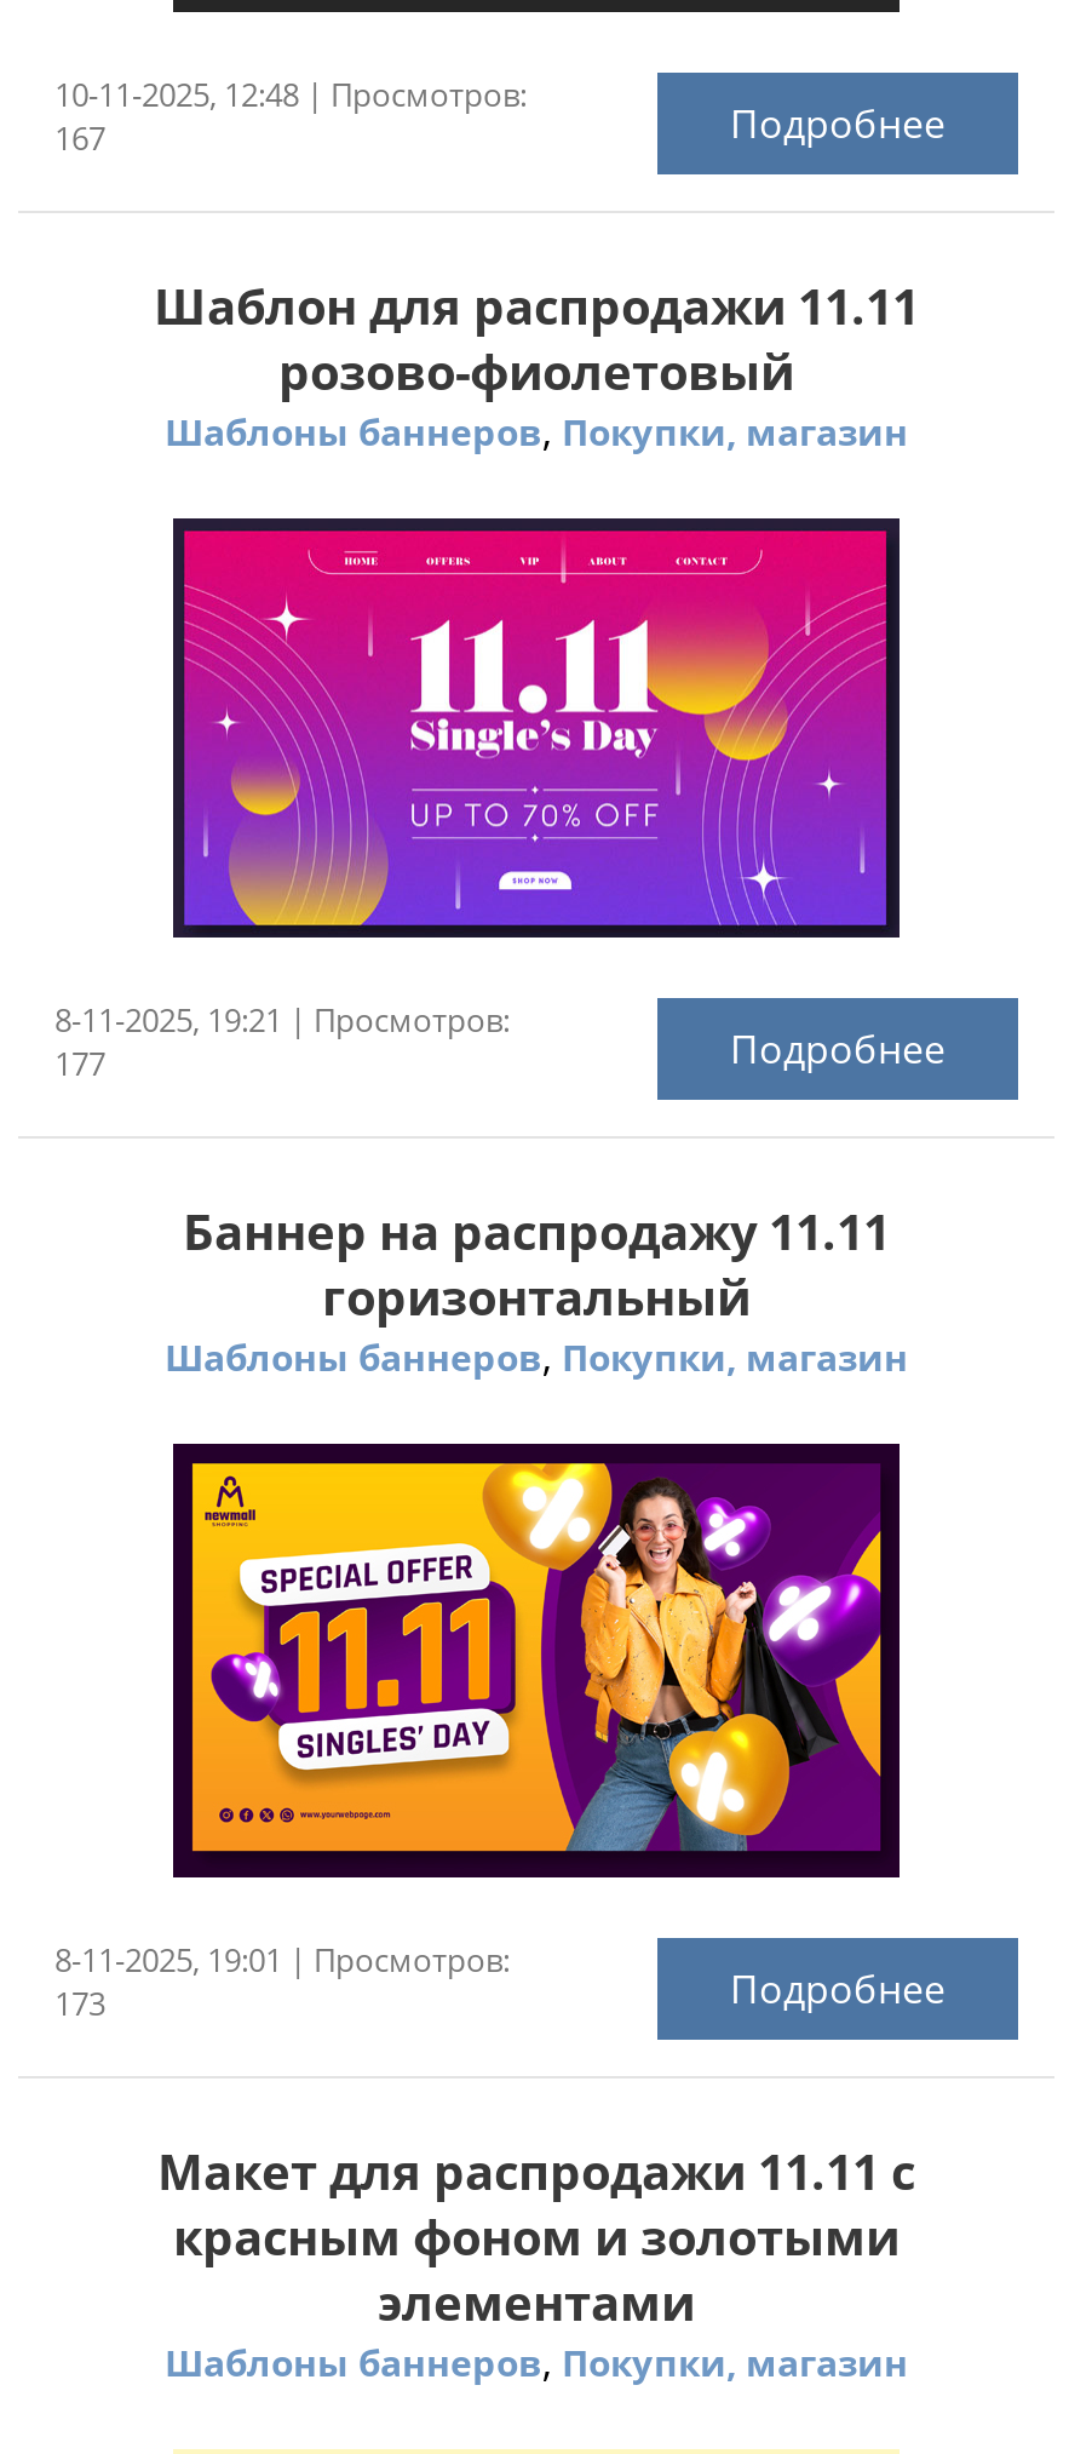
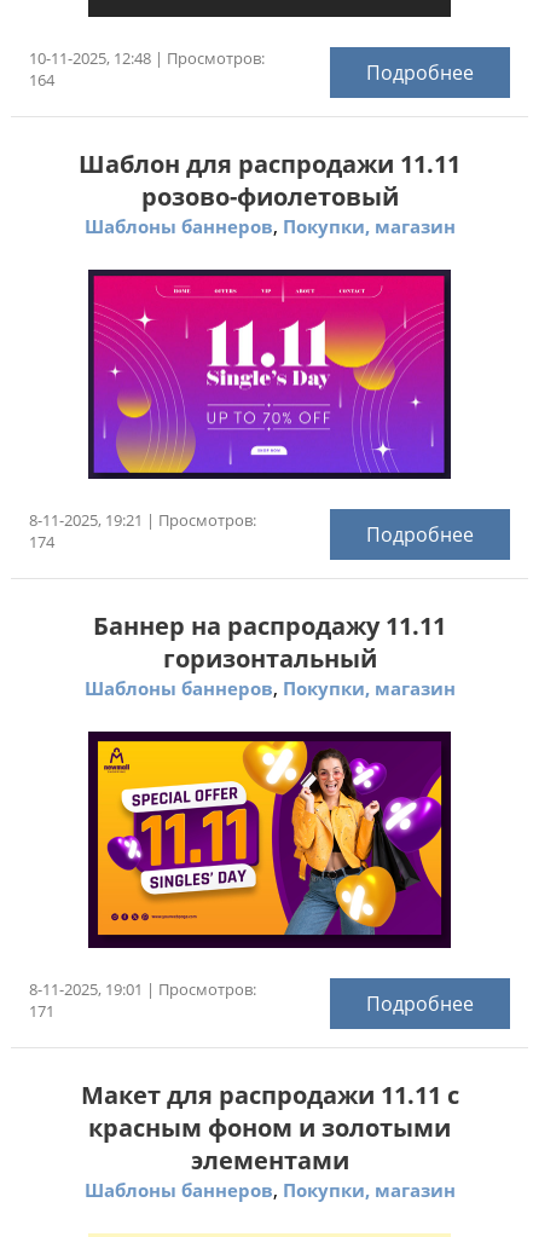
[54,116,105,159] 167 -> [29,69,54,90] 164
[54,1042,105,1086] 177 -> [29,531,54,553] 174
[54,1982,105,2026] 173 -> [29,1000,54,1022] 171

